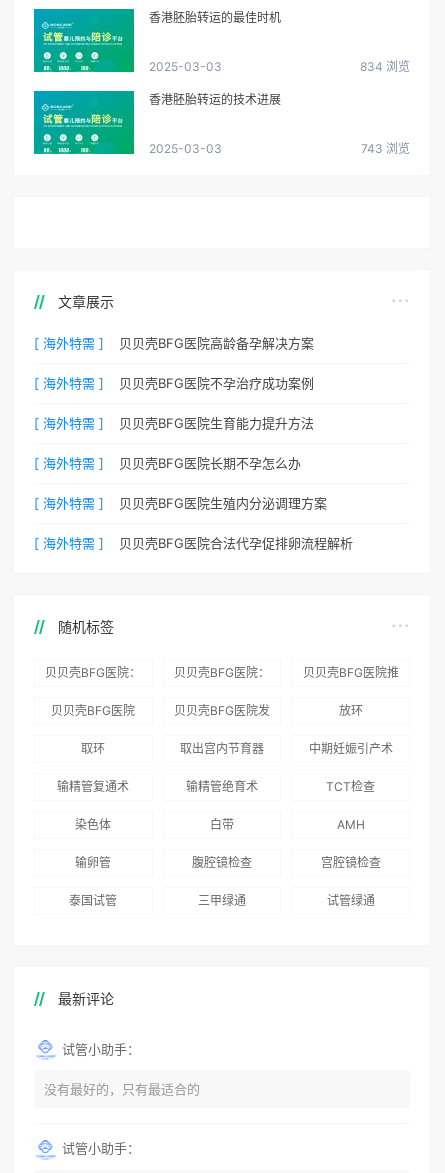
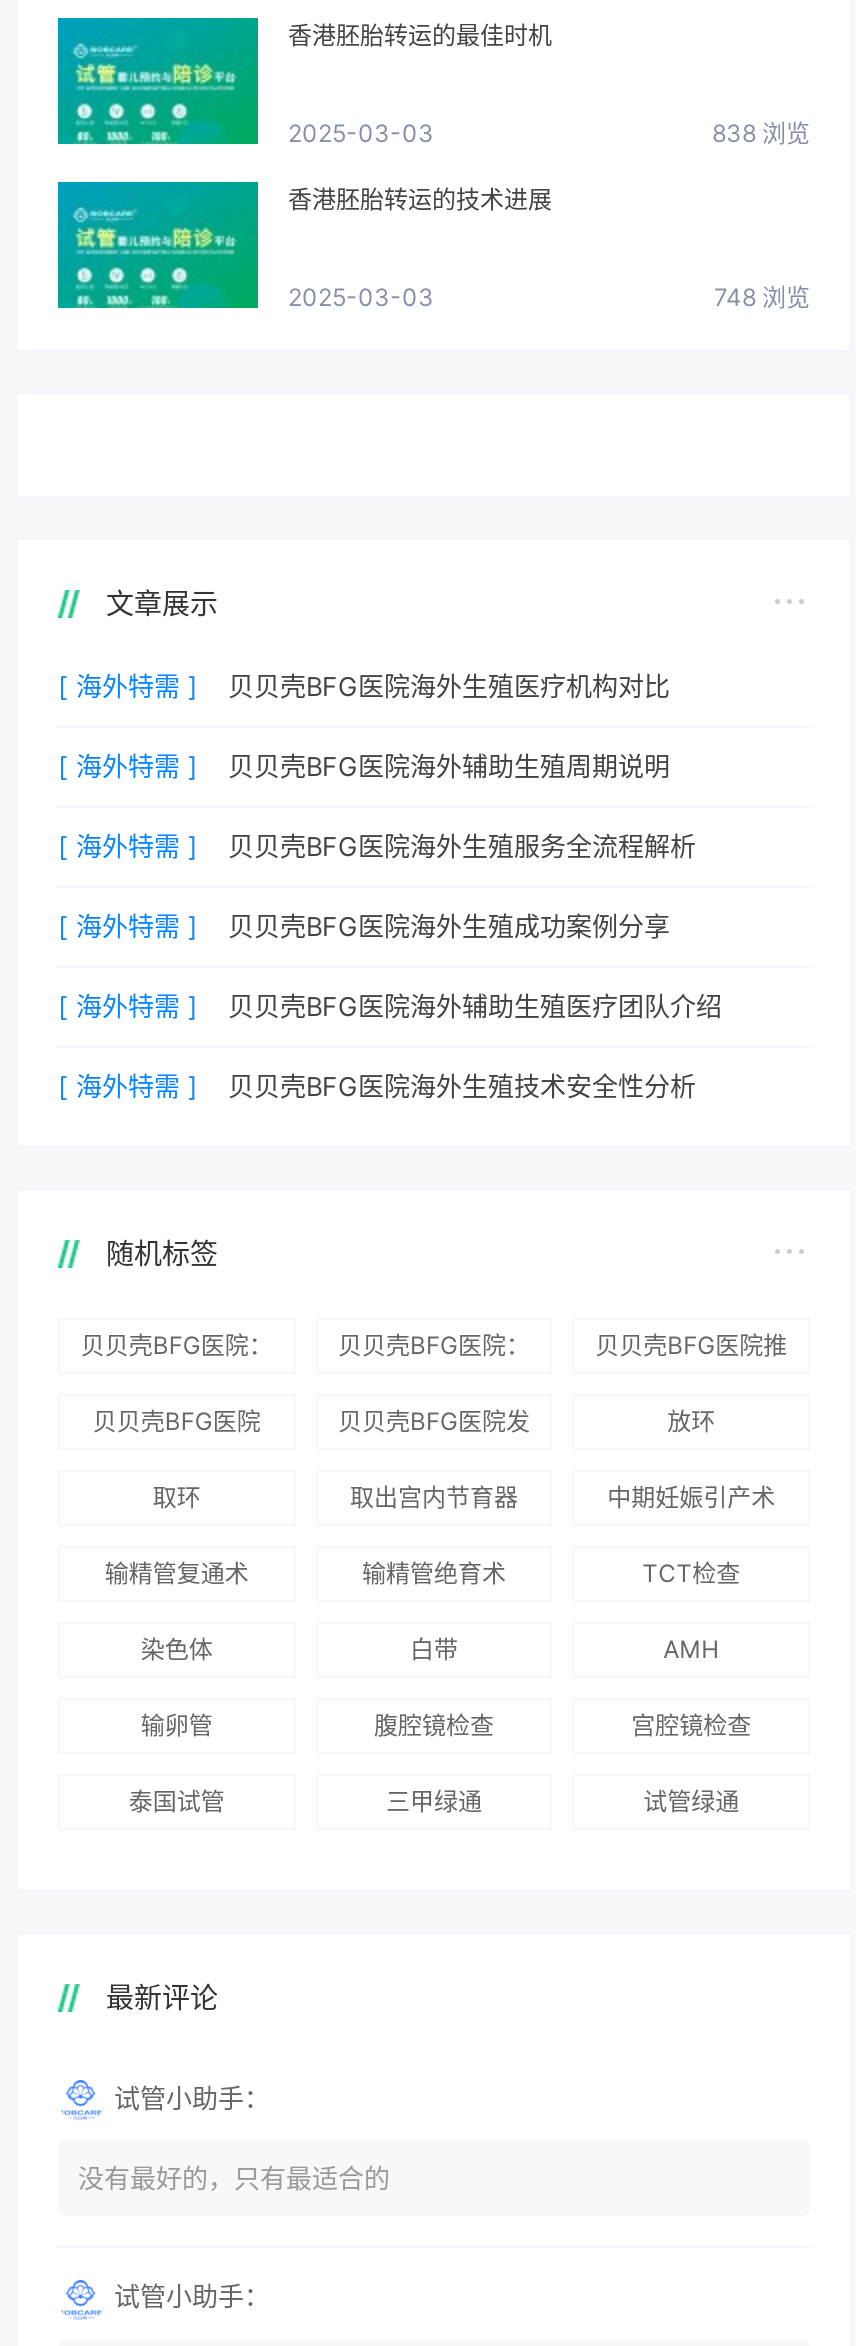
[360,59,410,74] 834 浏览 -> [712,117,810,147] 838 浏览
[361,141,410,156] 743 浏览 -> [714,281,810,311] 748 浏览
[119,335,314,351] 贝贝壳BFG医院高龄备孕解决方案 -> [228,669,670,701] 贝贝壳BFG医院海外生殖医疗机构对比
[119,375,314,391] 贝贝壳BFG医院不孕治疗成功案例 -> [228,749,670,781] 贝贝壳BFG医院海外辅助生殖周期说明
[119,415,314,431] 贝贝壳BFG医院生育能力提升方法 -> [228,829,696,861] 贝贝壳BFG医院海外生殖服务全流程解析
[119,455,301,471] 贝贝壳BFG医院长期不孕怎么办 -> [228,909,670,941] 贝贝壳BFG医院海外生殖成功案例分享
[119,495,327,511] 贝贝壳BFG医院生殖内分泌调理方案 -> [228,989,722,1021] 贝贝壳BFG医院海外辅助生殖医疗团队介绍
[119,535,353,551] 贝贝壳BFG医院合法代孕促排卵流程解析 -> [228,1069,696,1101] 贝贝壳BFG医院海外生殖技术安全性分析

